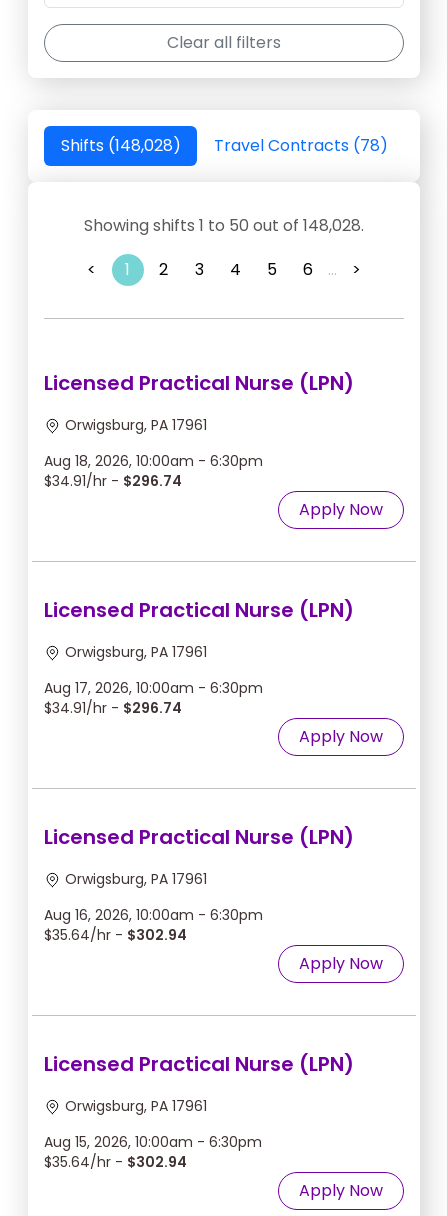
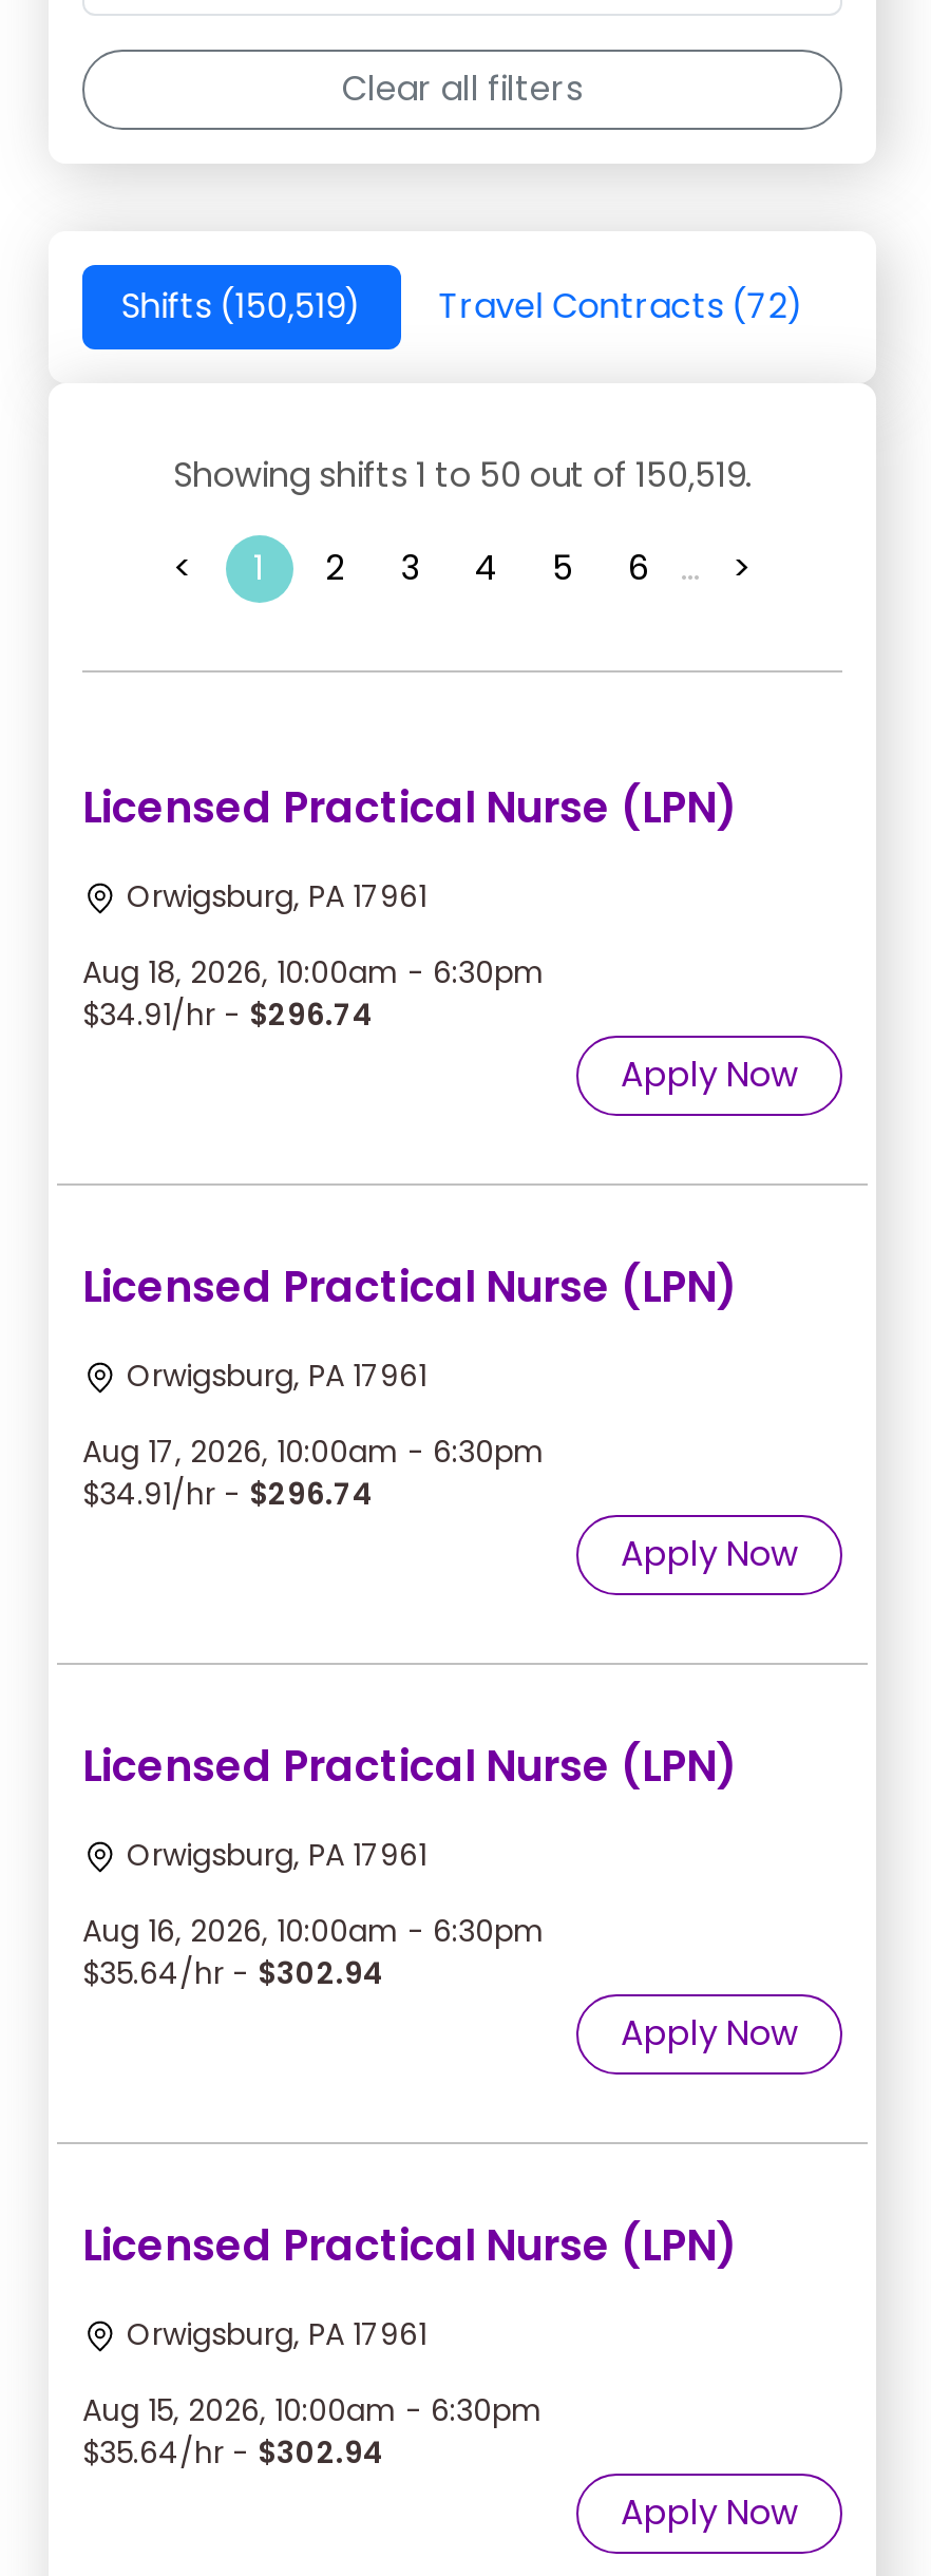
[60,134,180,157] Shifts (148,028) -> [121,282,361,331] Shifts (150,519)
[213,134,387,157] Travel Contracts (78) -> [439,282,804,331] Travel Contracts (72)
[84,214,364,237] Showing shifts 1 to 50 out of 148,028. -> [173,451,752,500] Showing shifts 1 to 50 out of 150,519.

